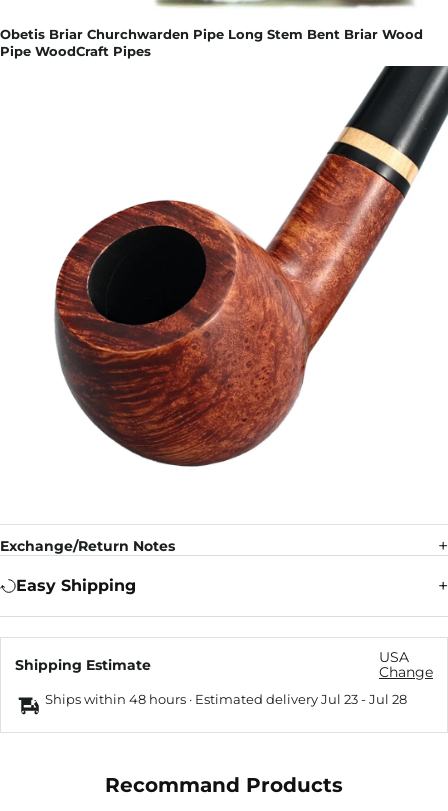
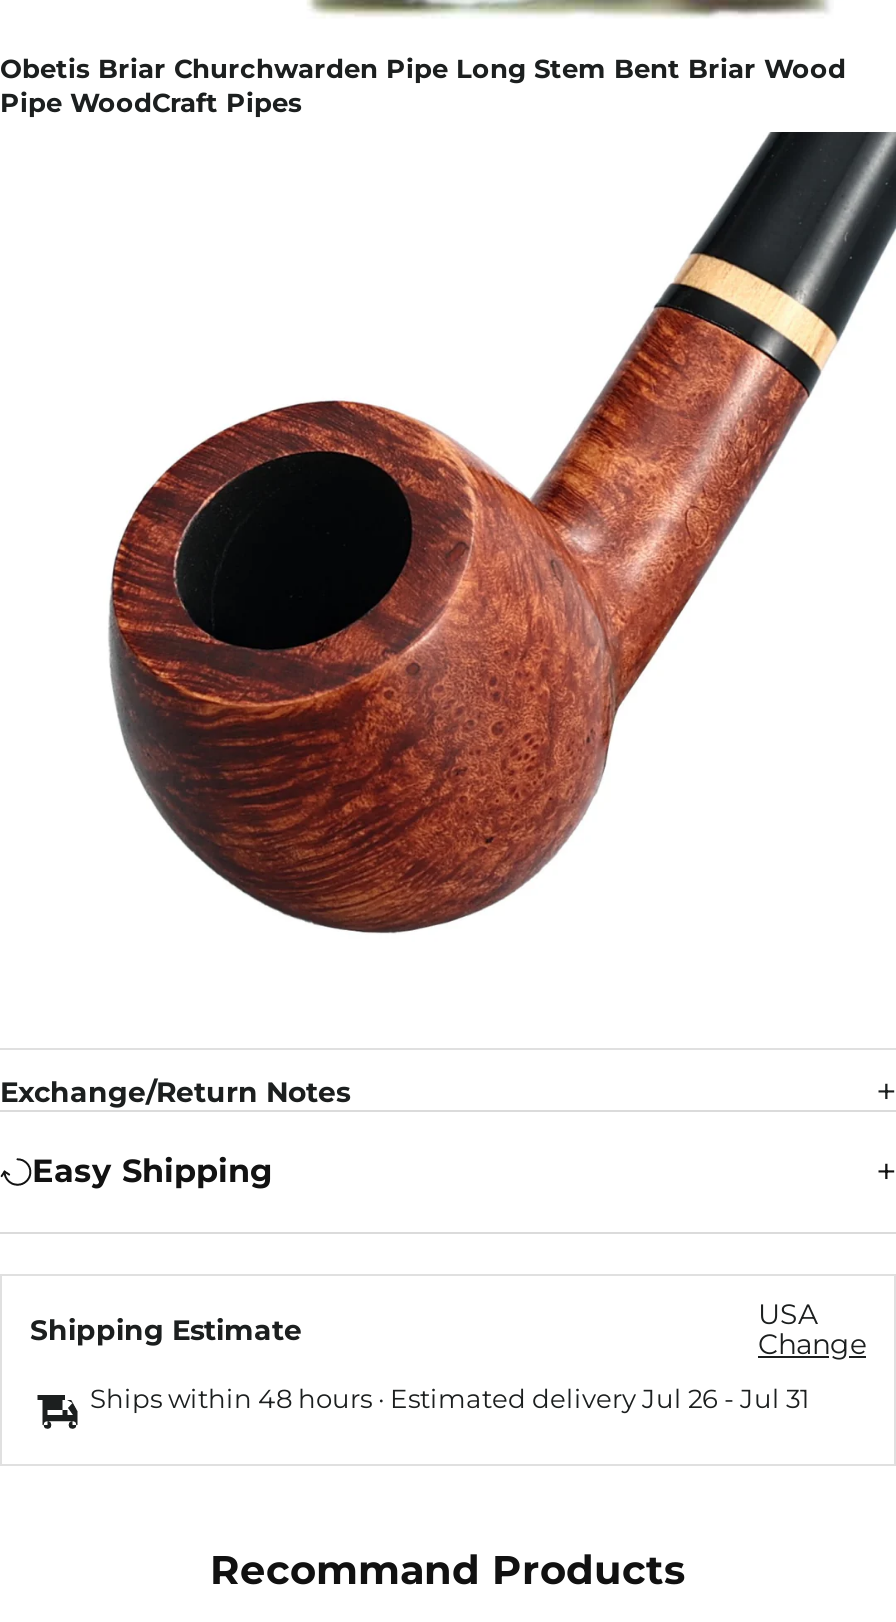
[45,691,407,707] Ships within 48 hours · Estimated delivery Jul 23 - Jul 28 -> [90,1382,810,1414] Ships within 48 hours · Estimated delivery Jul 26 - Jul 31

